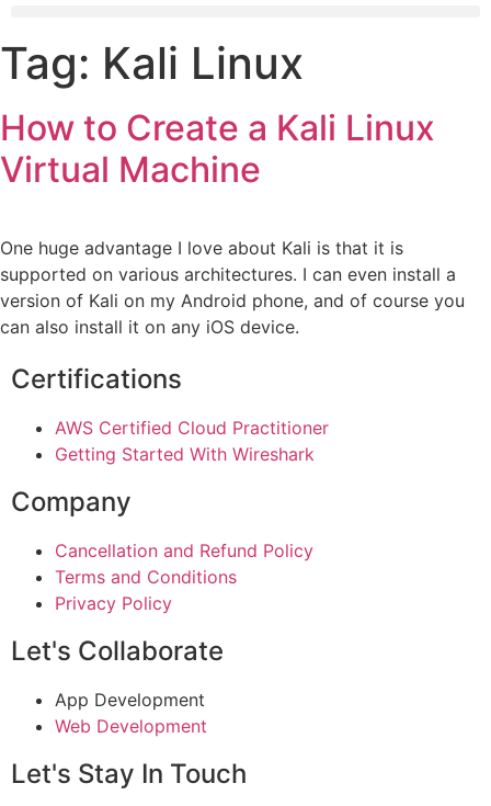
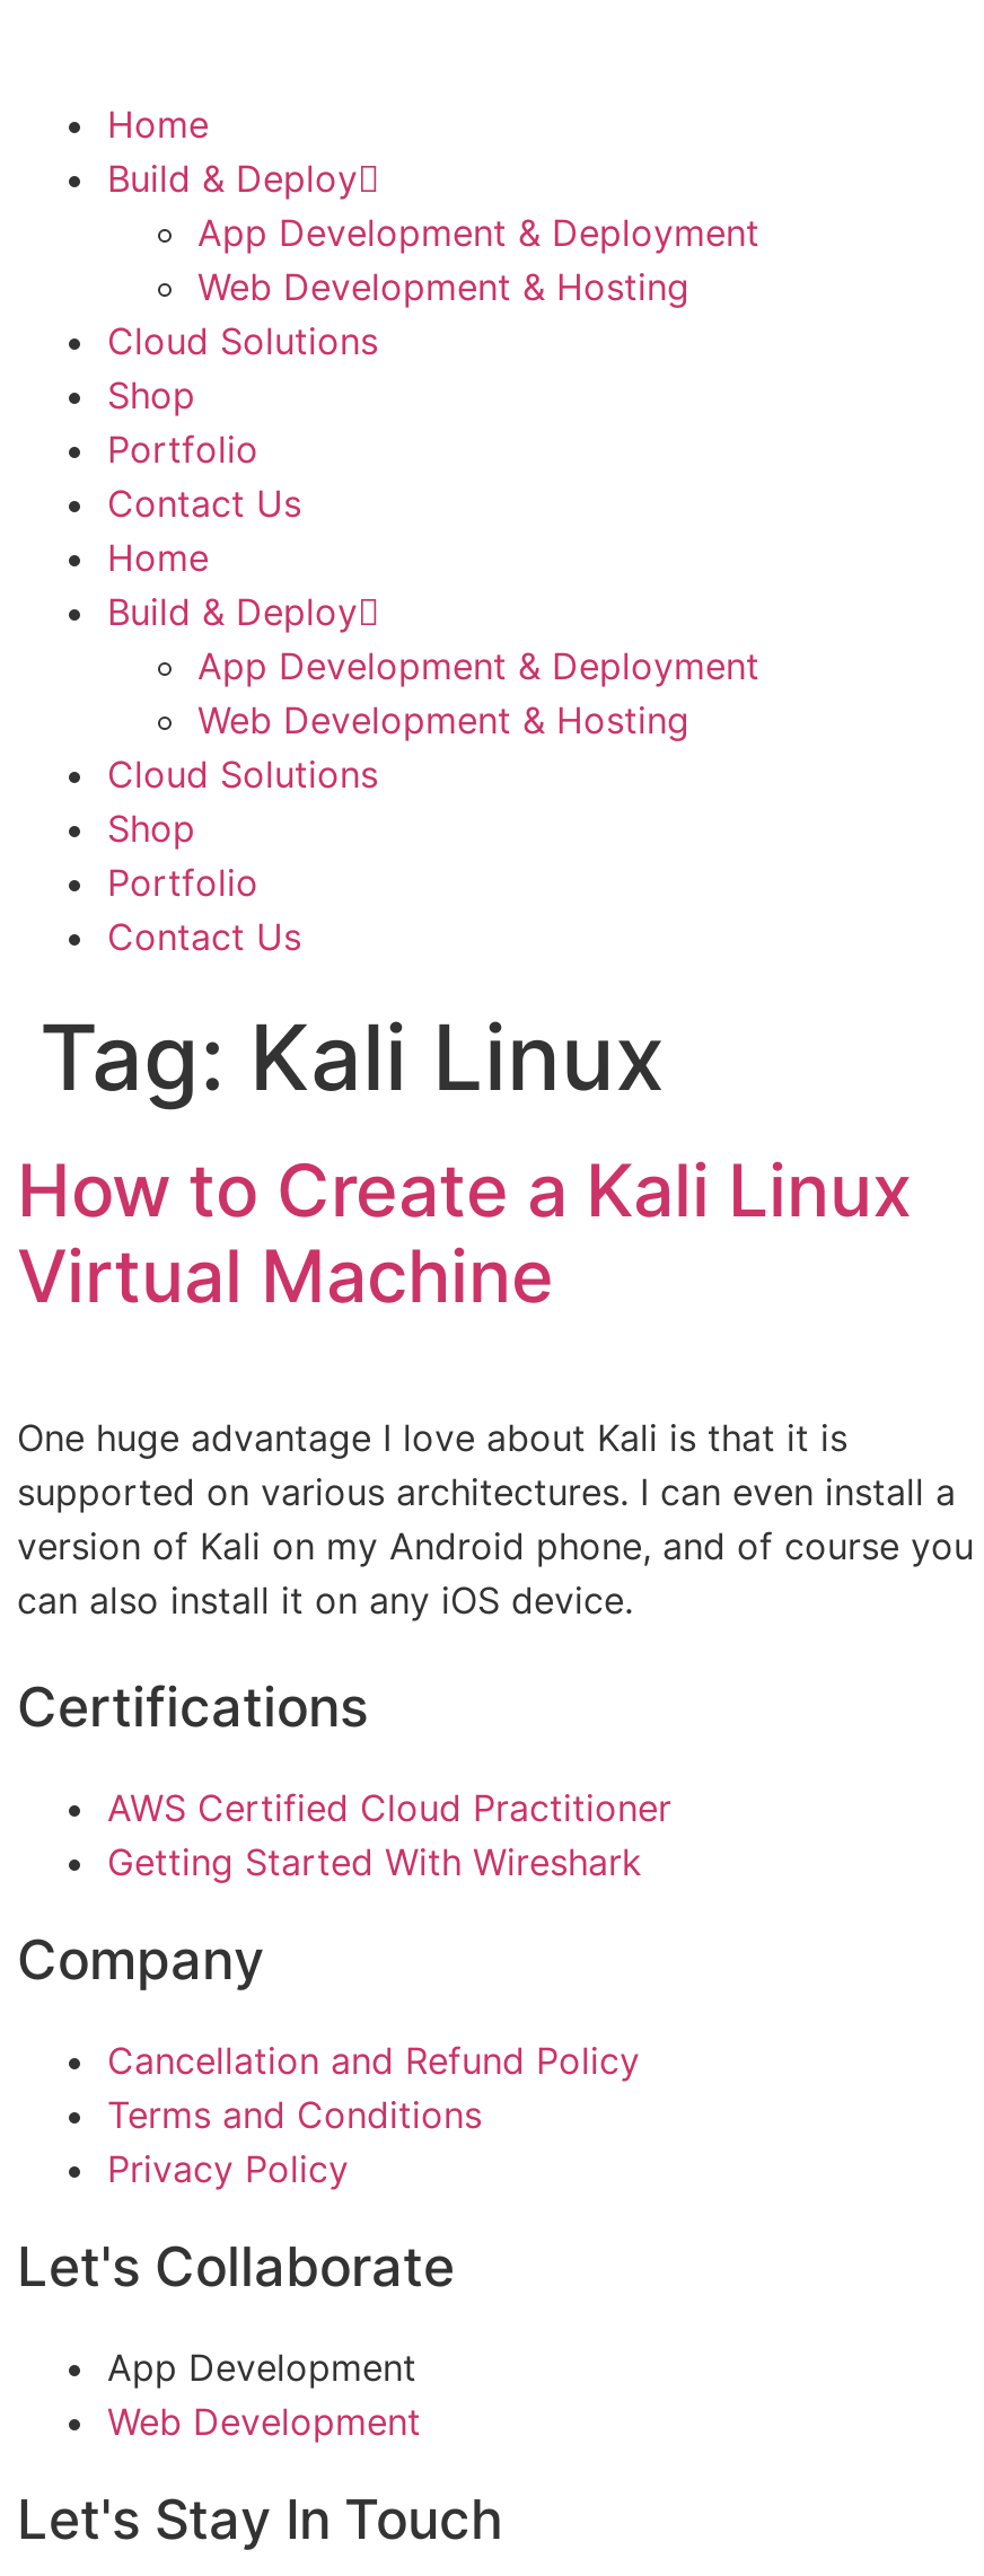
none -> [107,102,759,959] Home | Build & Deploy | App Development & Deployment | Web Development & Hosting | Cloud Solutions | Shop | Portfolio | Contact Us | Home | Build & Deploy | App Development & Deployment | Web Development & Hosting | Cloud Solutions | Shop | Portfolio | Contact Us

